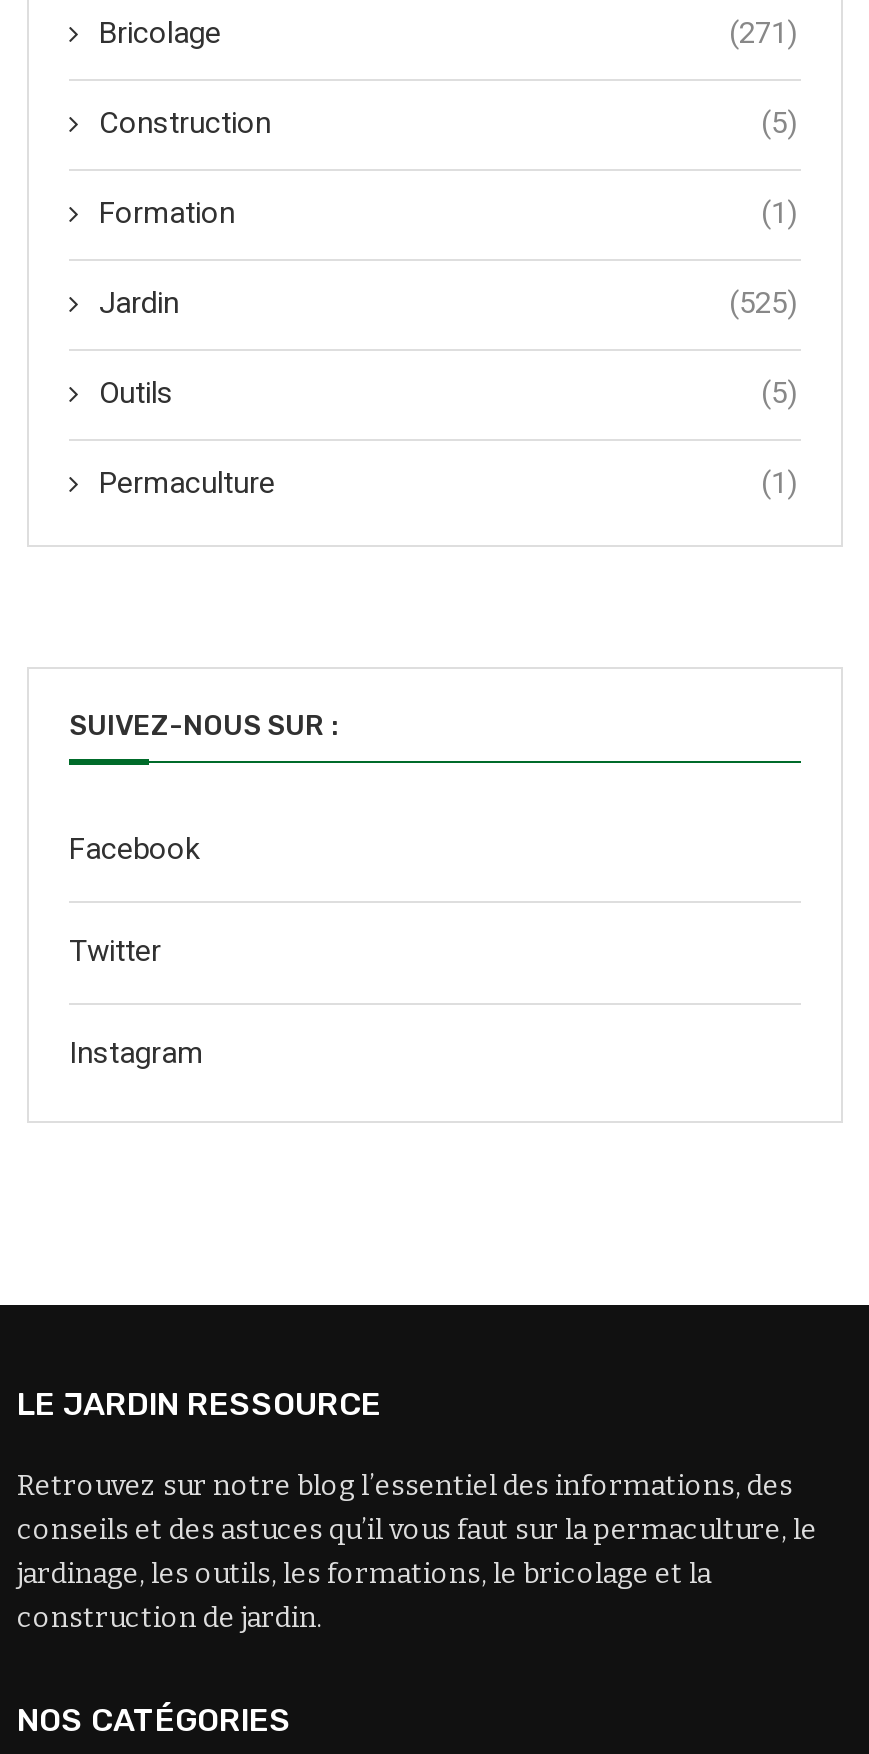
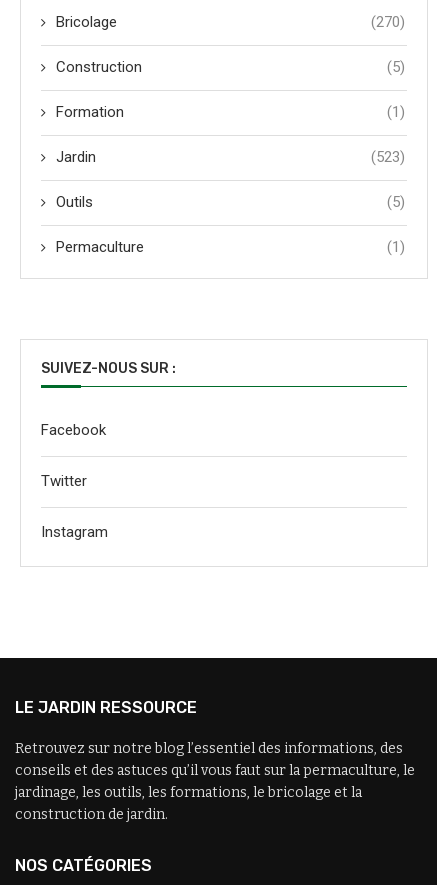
[729,15,797,51] (271) -> [371,13,405,31] (270)
[729,285,797,321] (525) -> [371,148,405,166] (523)

